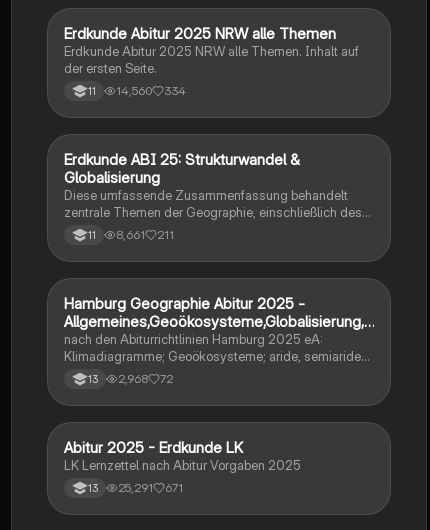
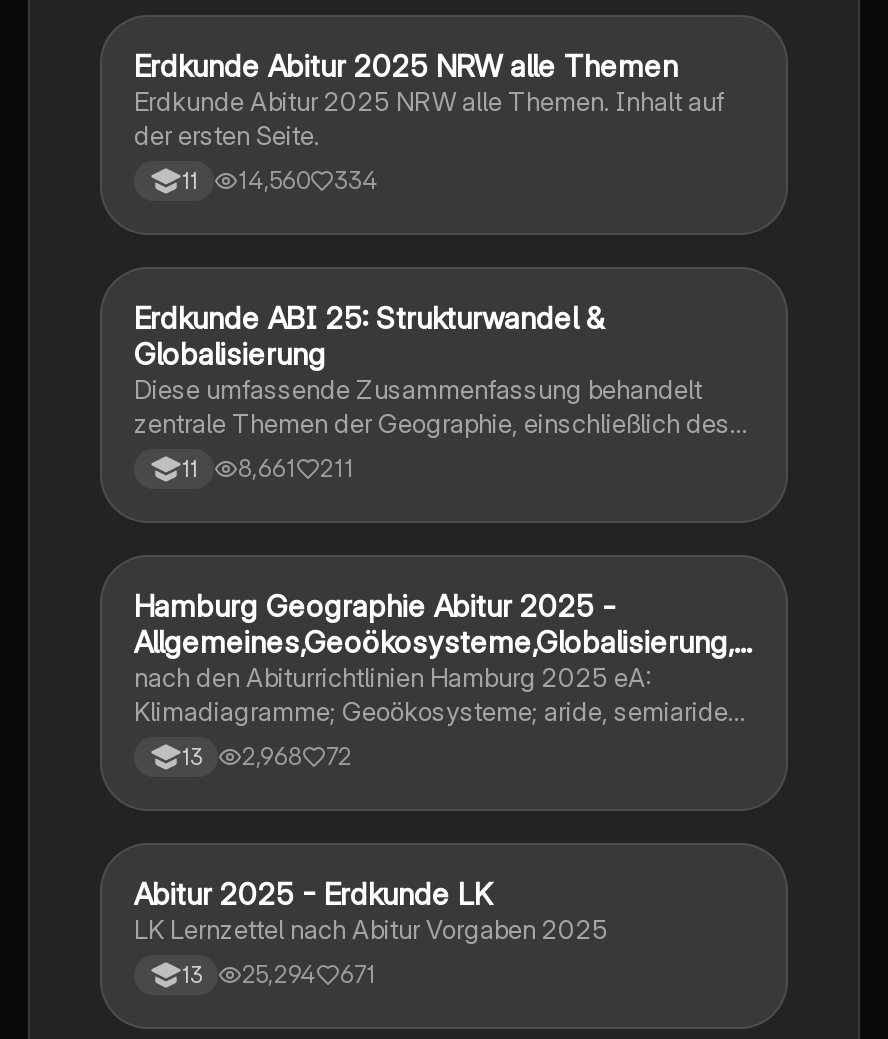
[88,480,183,495] 13 25,291 671 -> [182,959,376,989] 13 25,294 671

